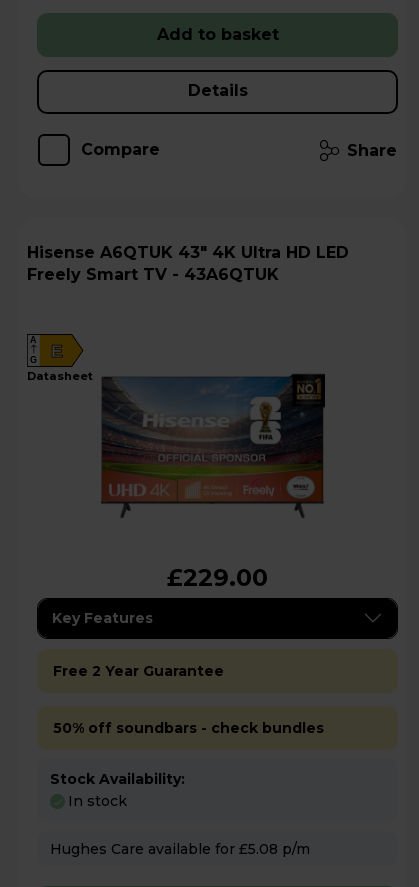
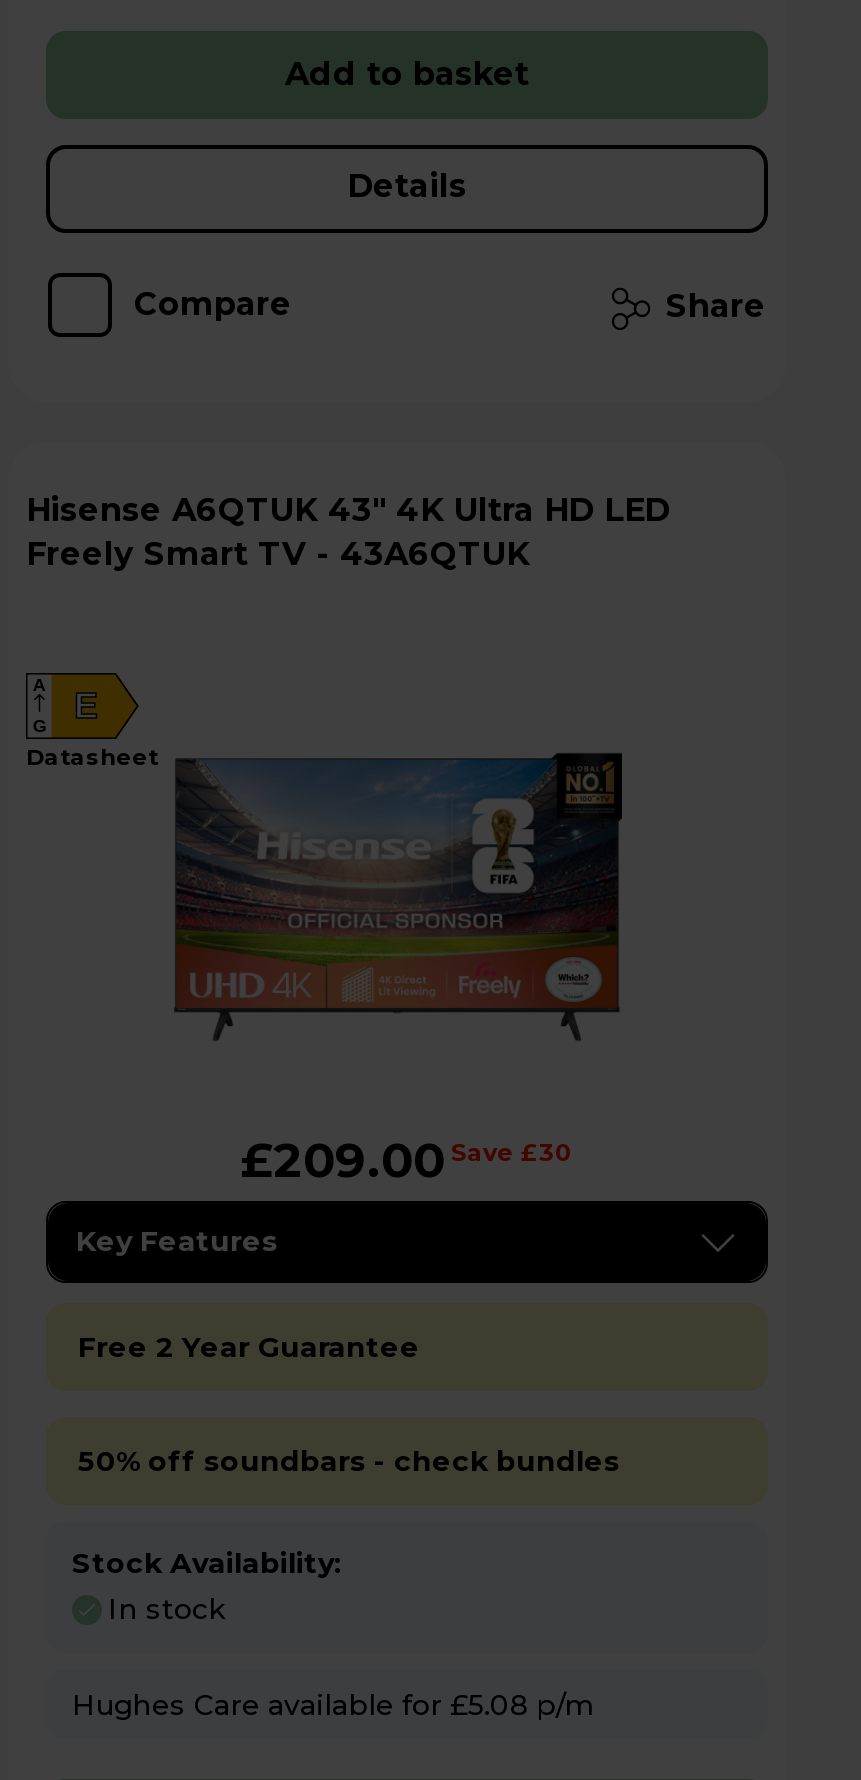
[167,562,268,591] £229.00 -> [241,1131,573,1189] £209.00 Save £30

